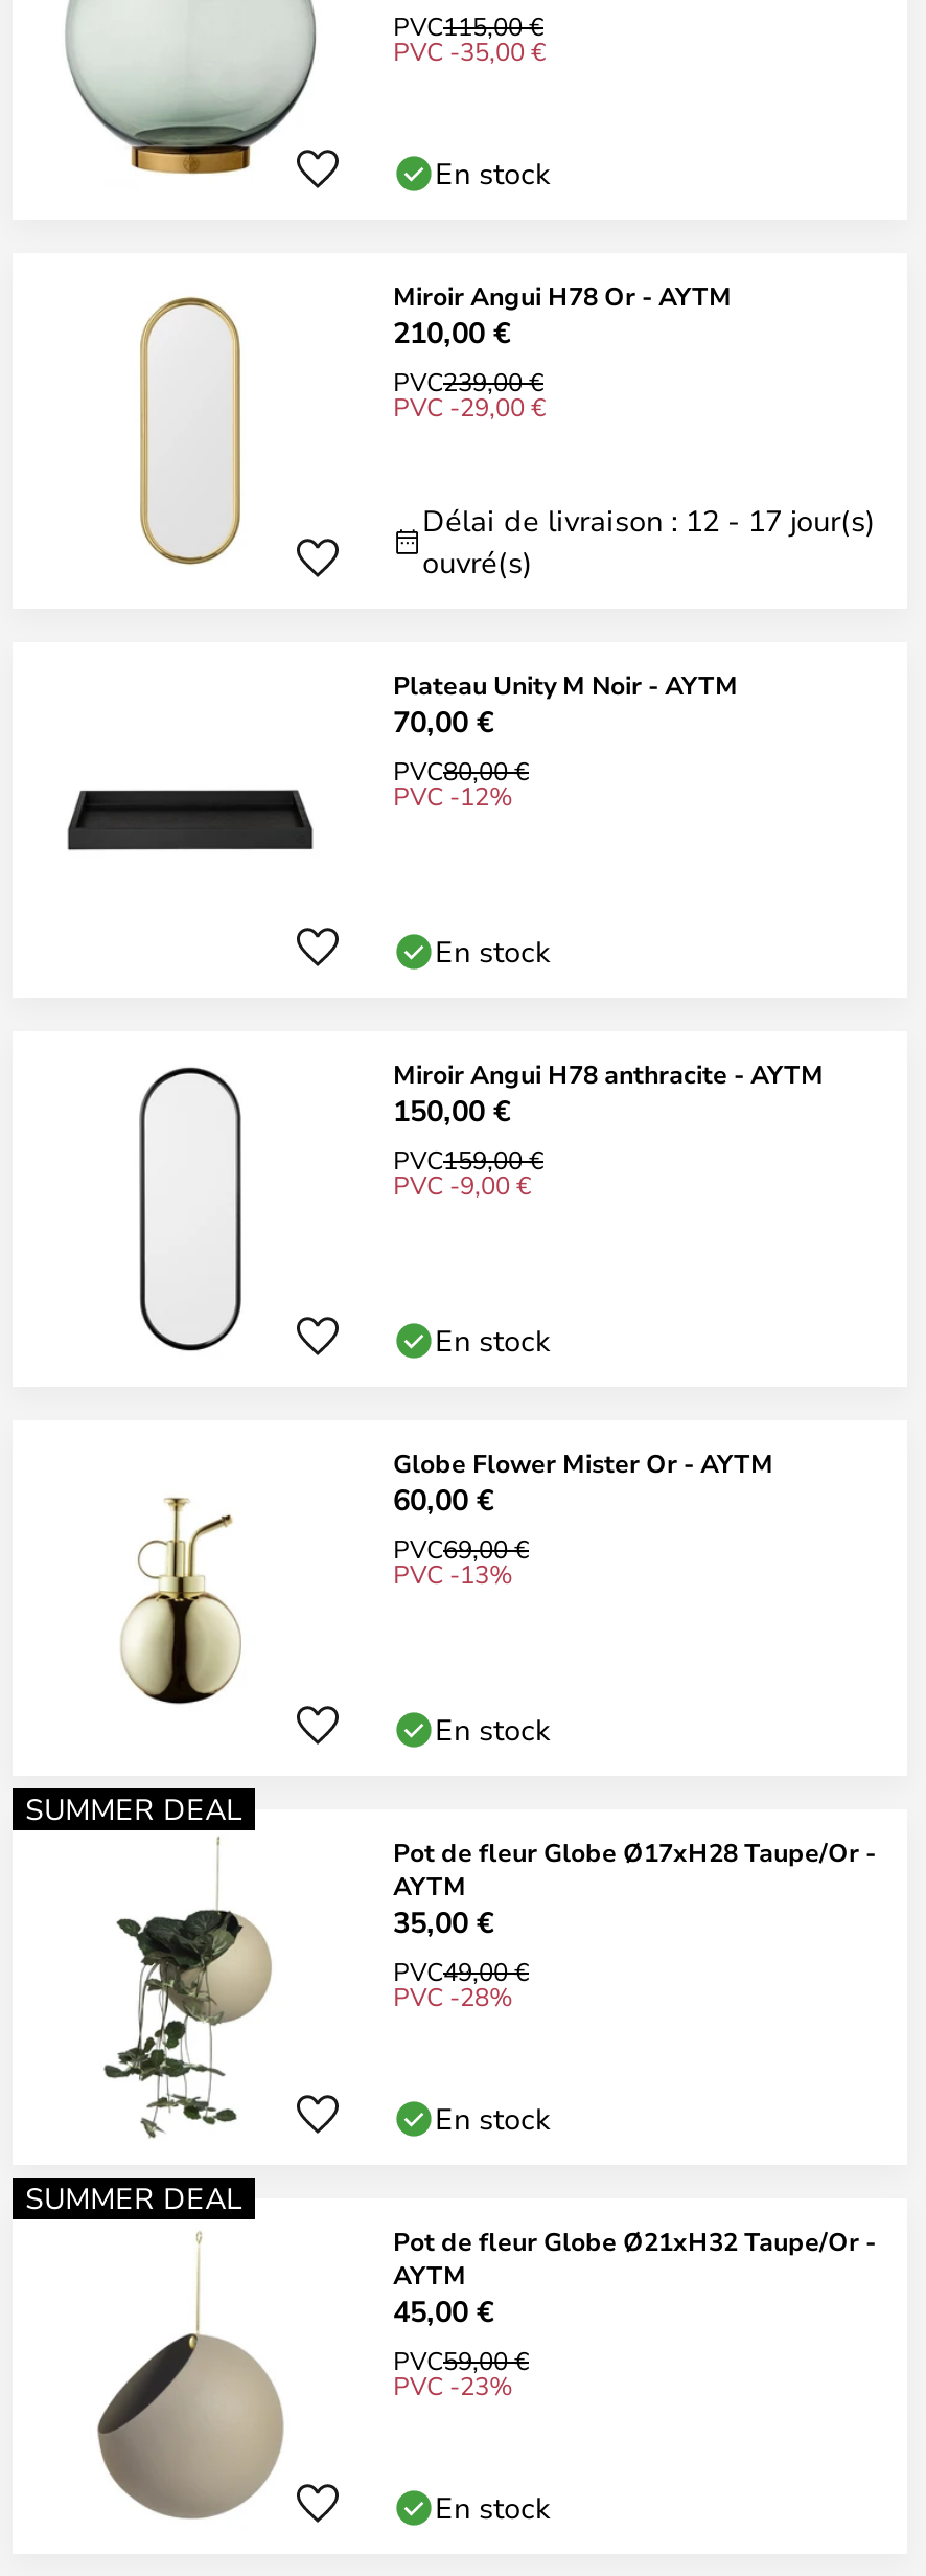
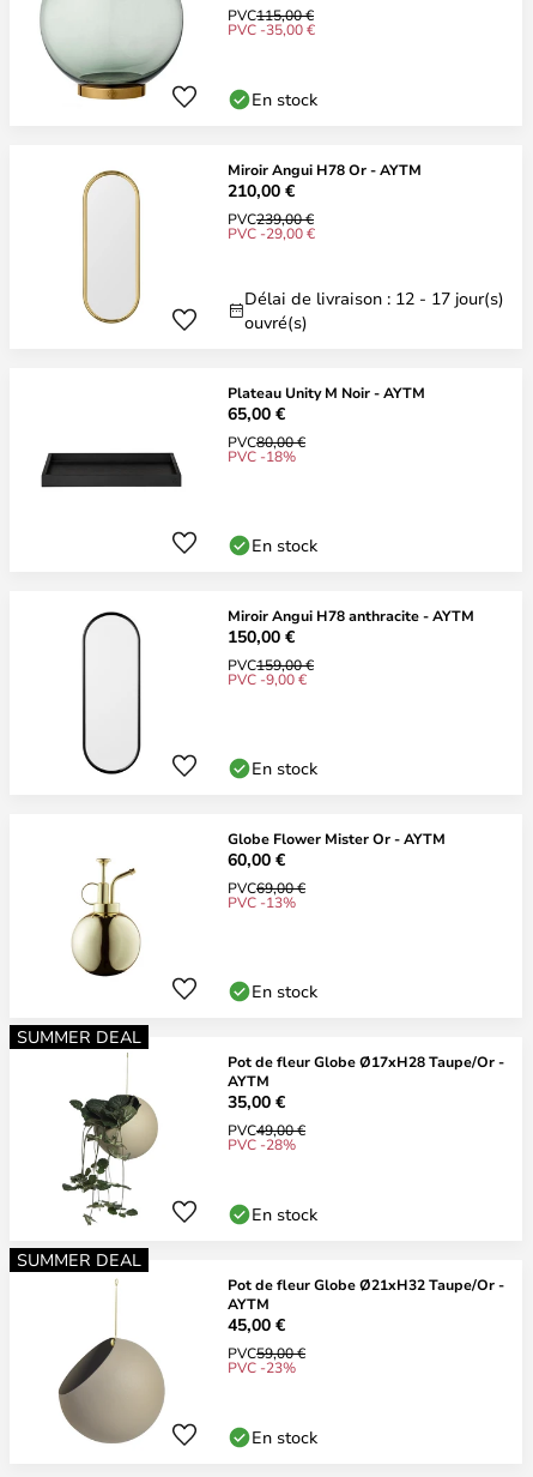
[393,701,493,740] 70,00 € -> [228,402,285,424] 65,00 €
[393,778,512,812] PVC -12% -> [228,446,296,465] PVC -18%

